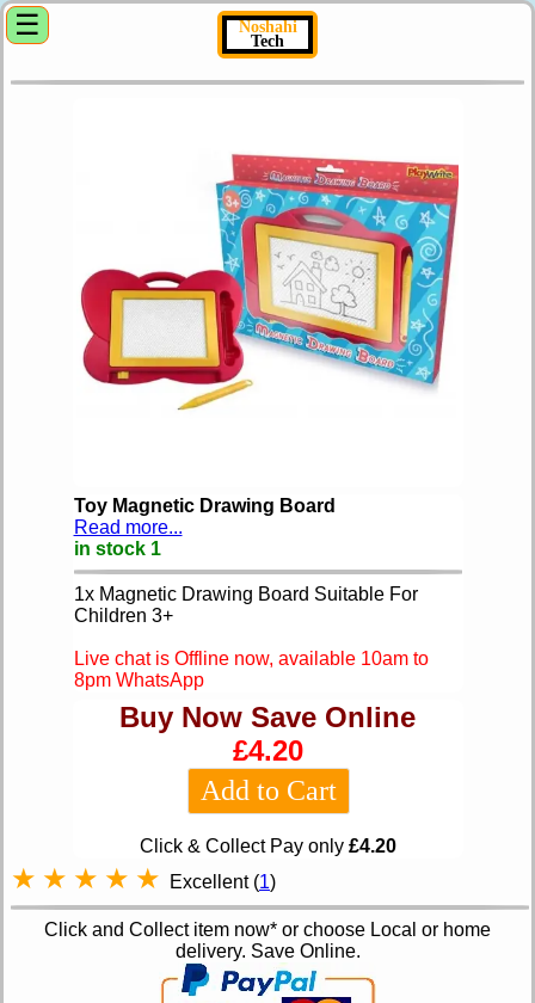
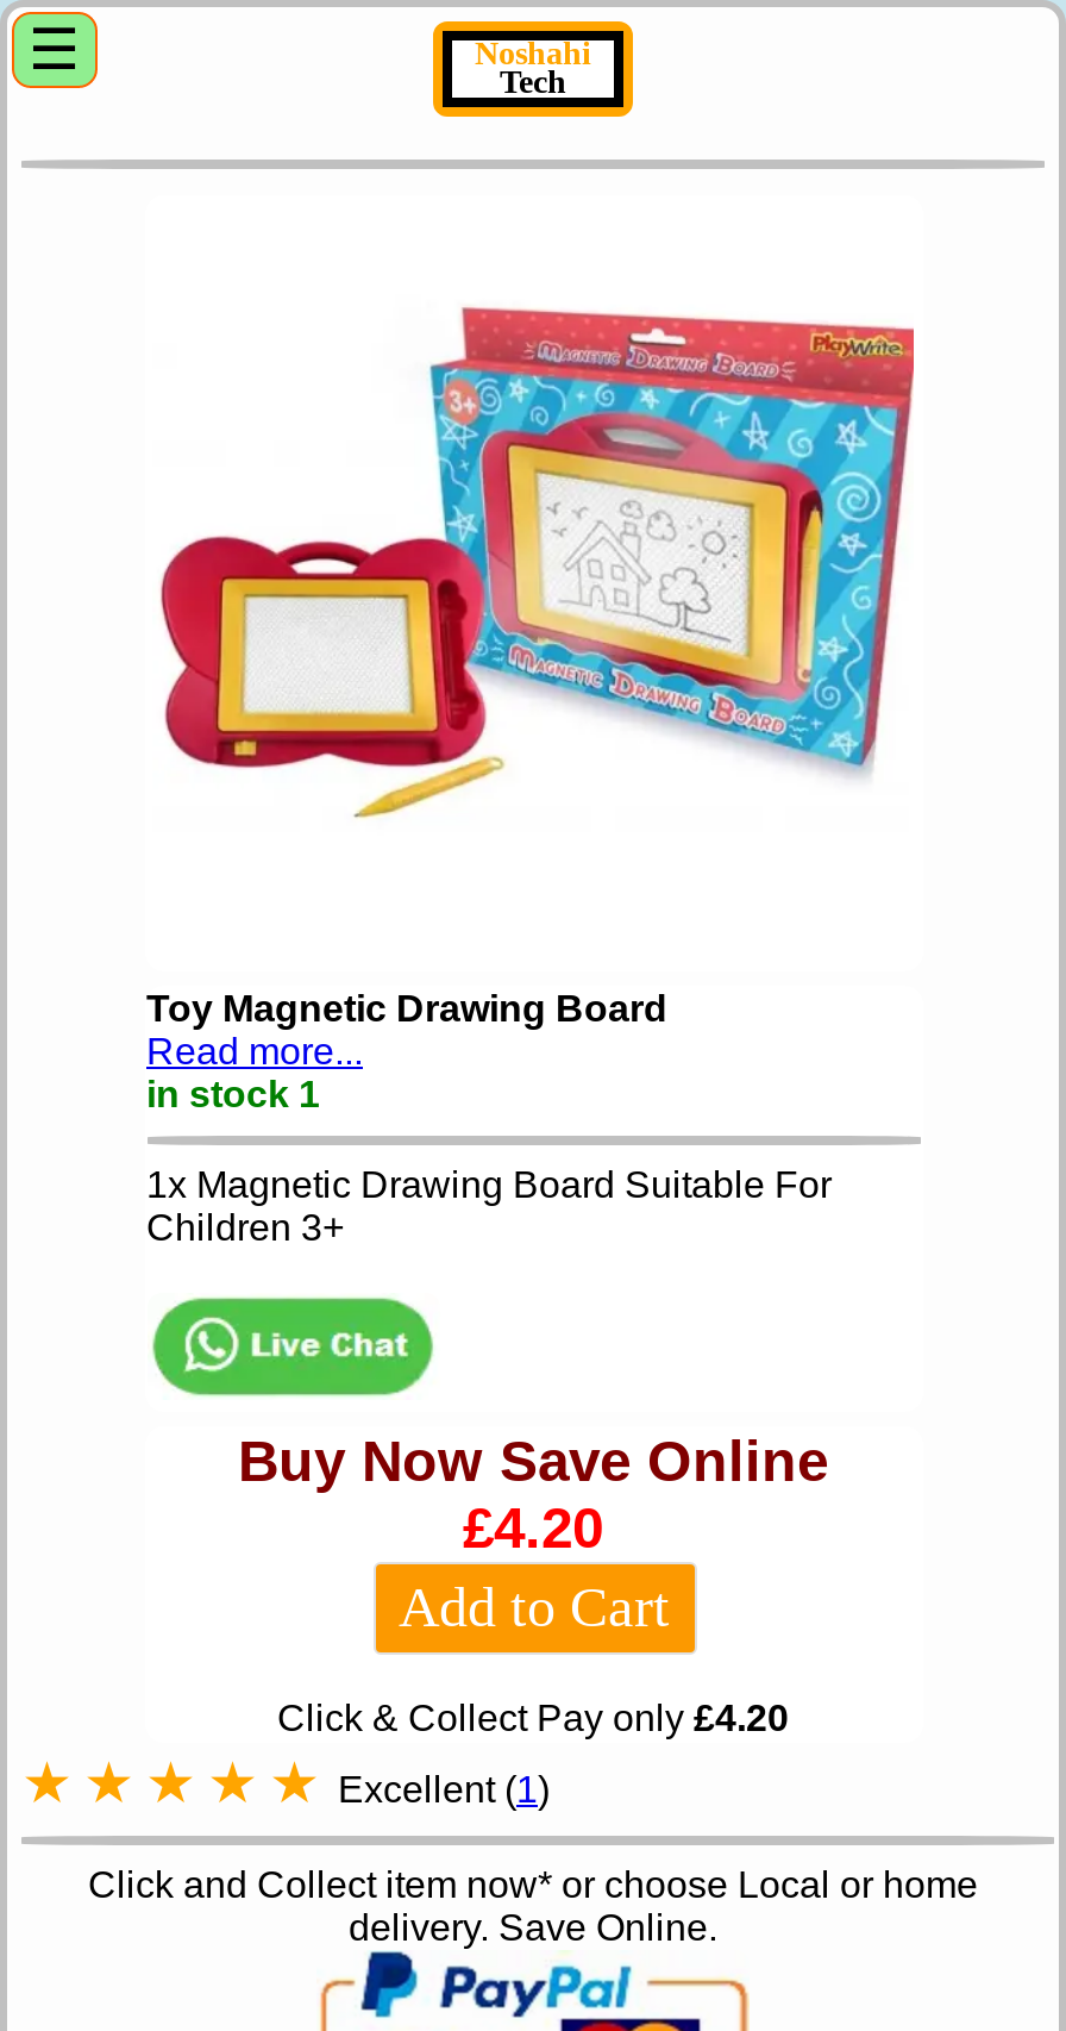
[73,648,428,690] Live chat is Offline now, available 10am to | 8pm WhatsApp -> none

